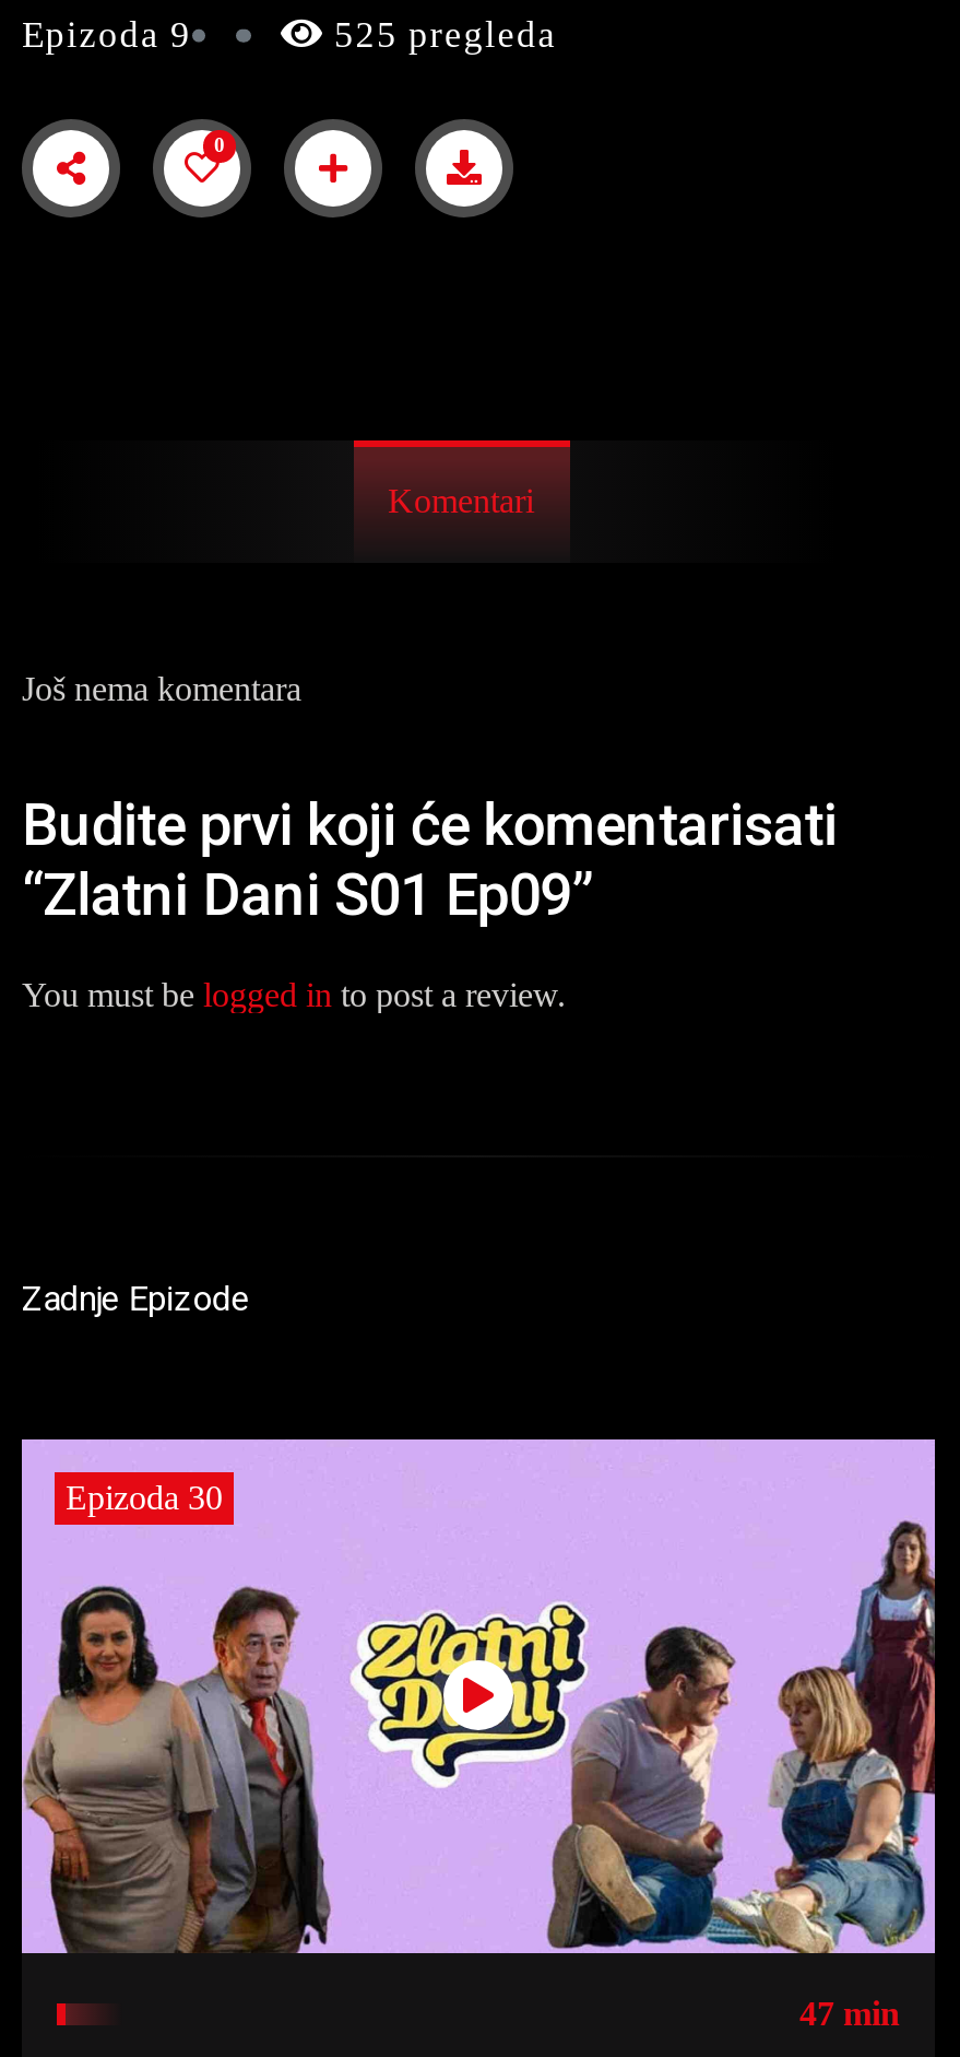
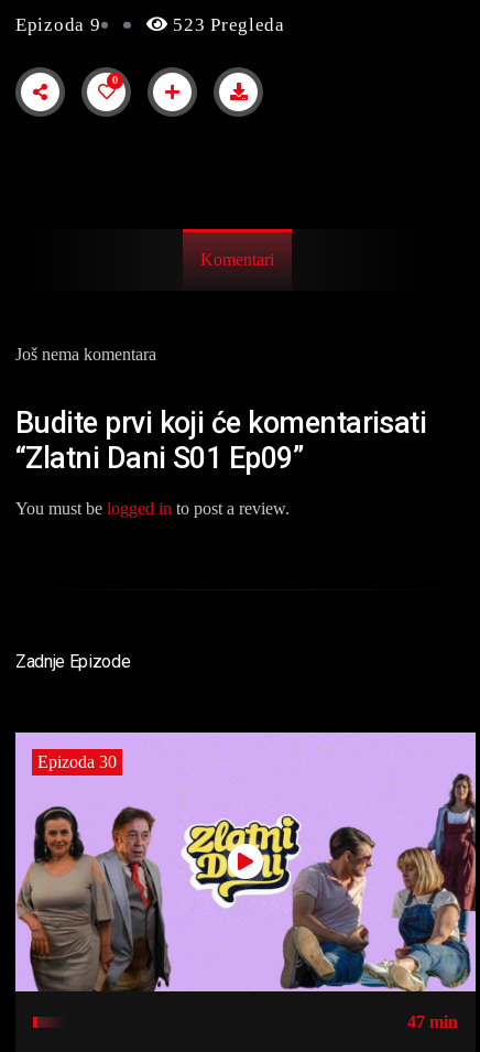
[324,14,557,56] 525 pregleda -> [168,14,285,35] 523 Pregleda

